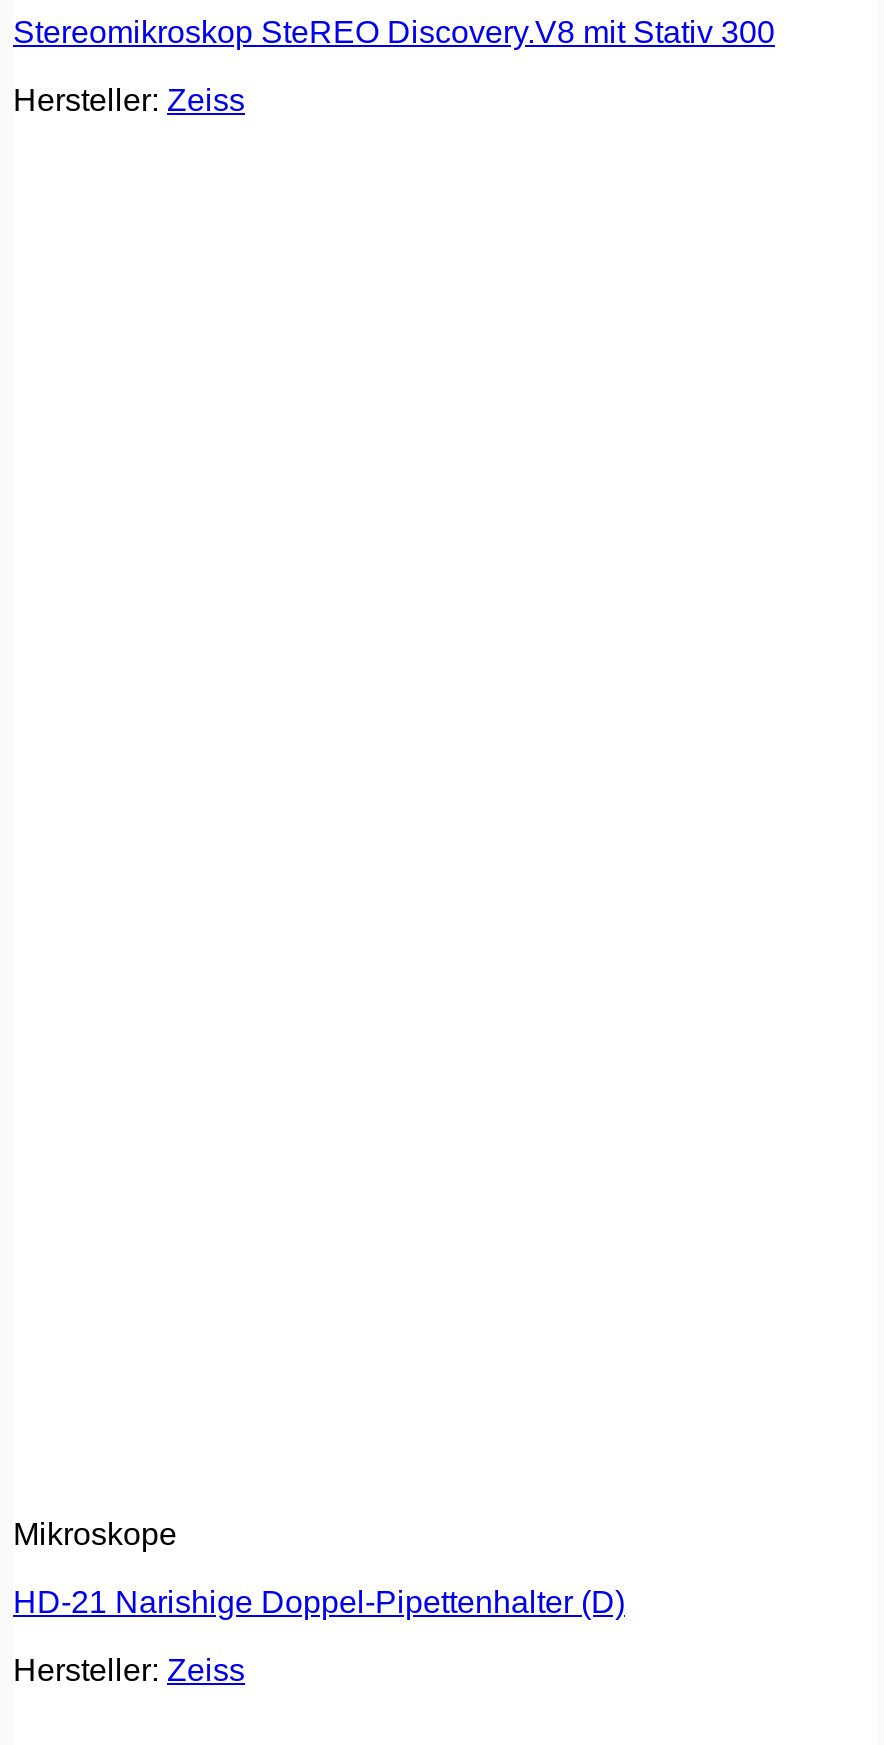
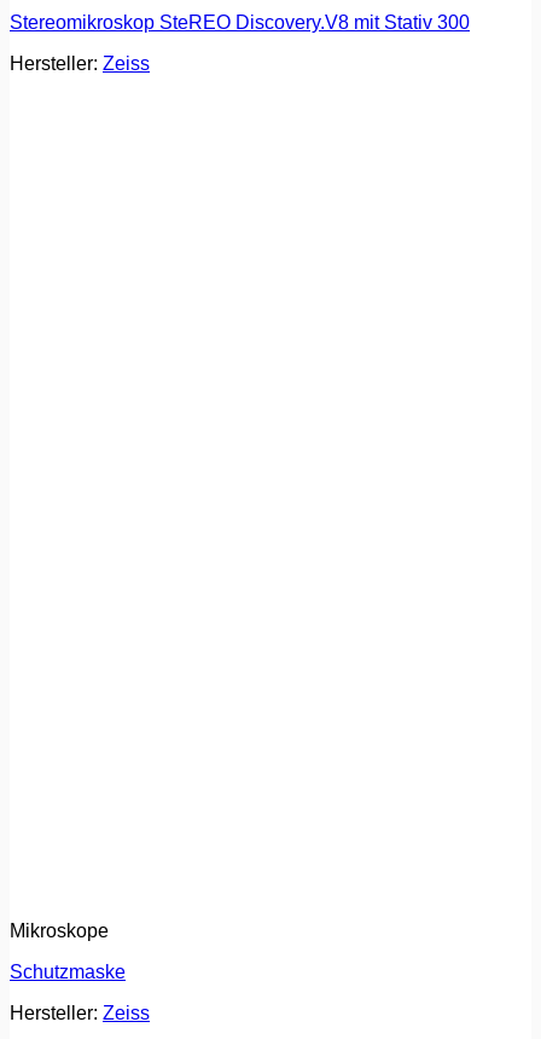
[13,1585,625,1619] HD-21 Narishige Doppel-Pipettenhalter (D) -> [10,962,126,982] Schutzmaske

